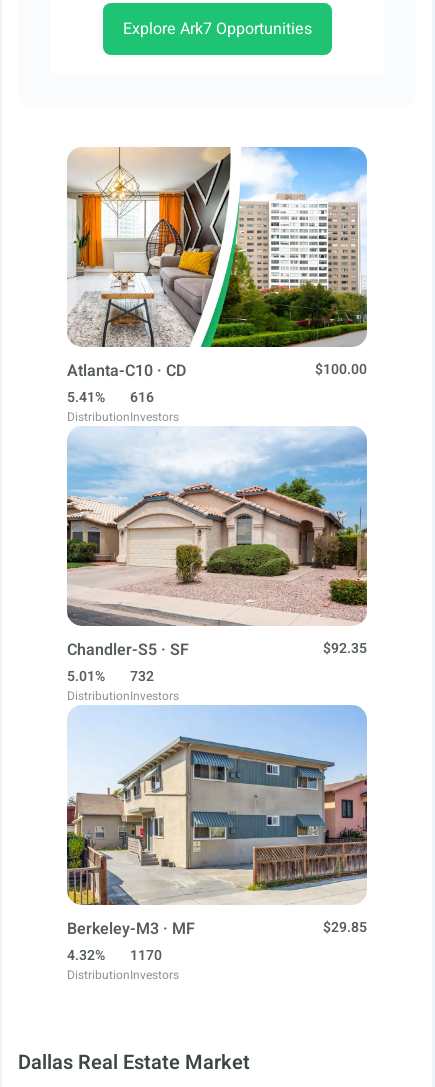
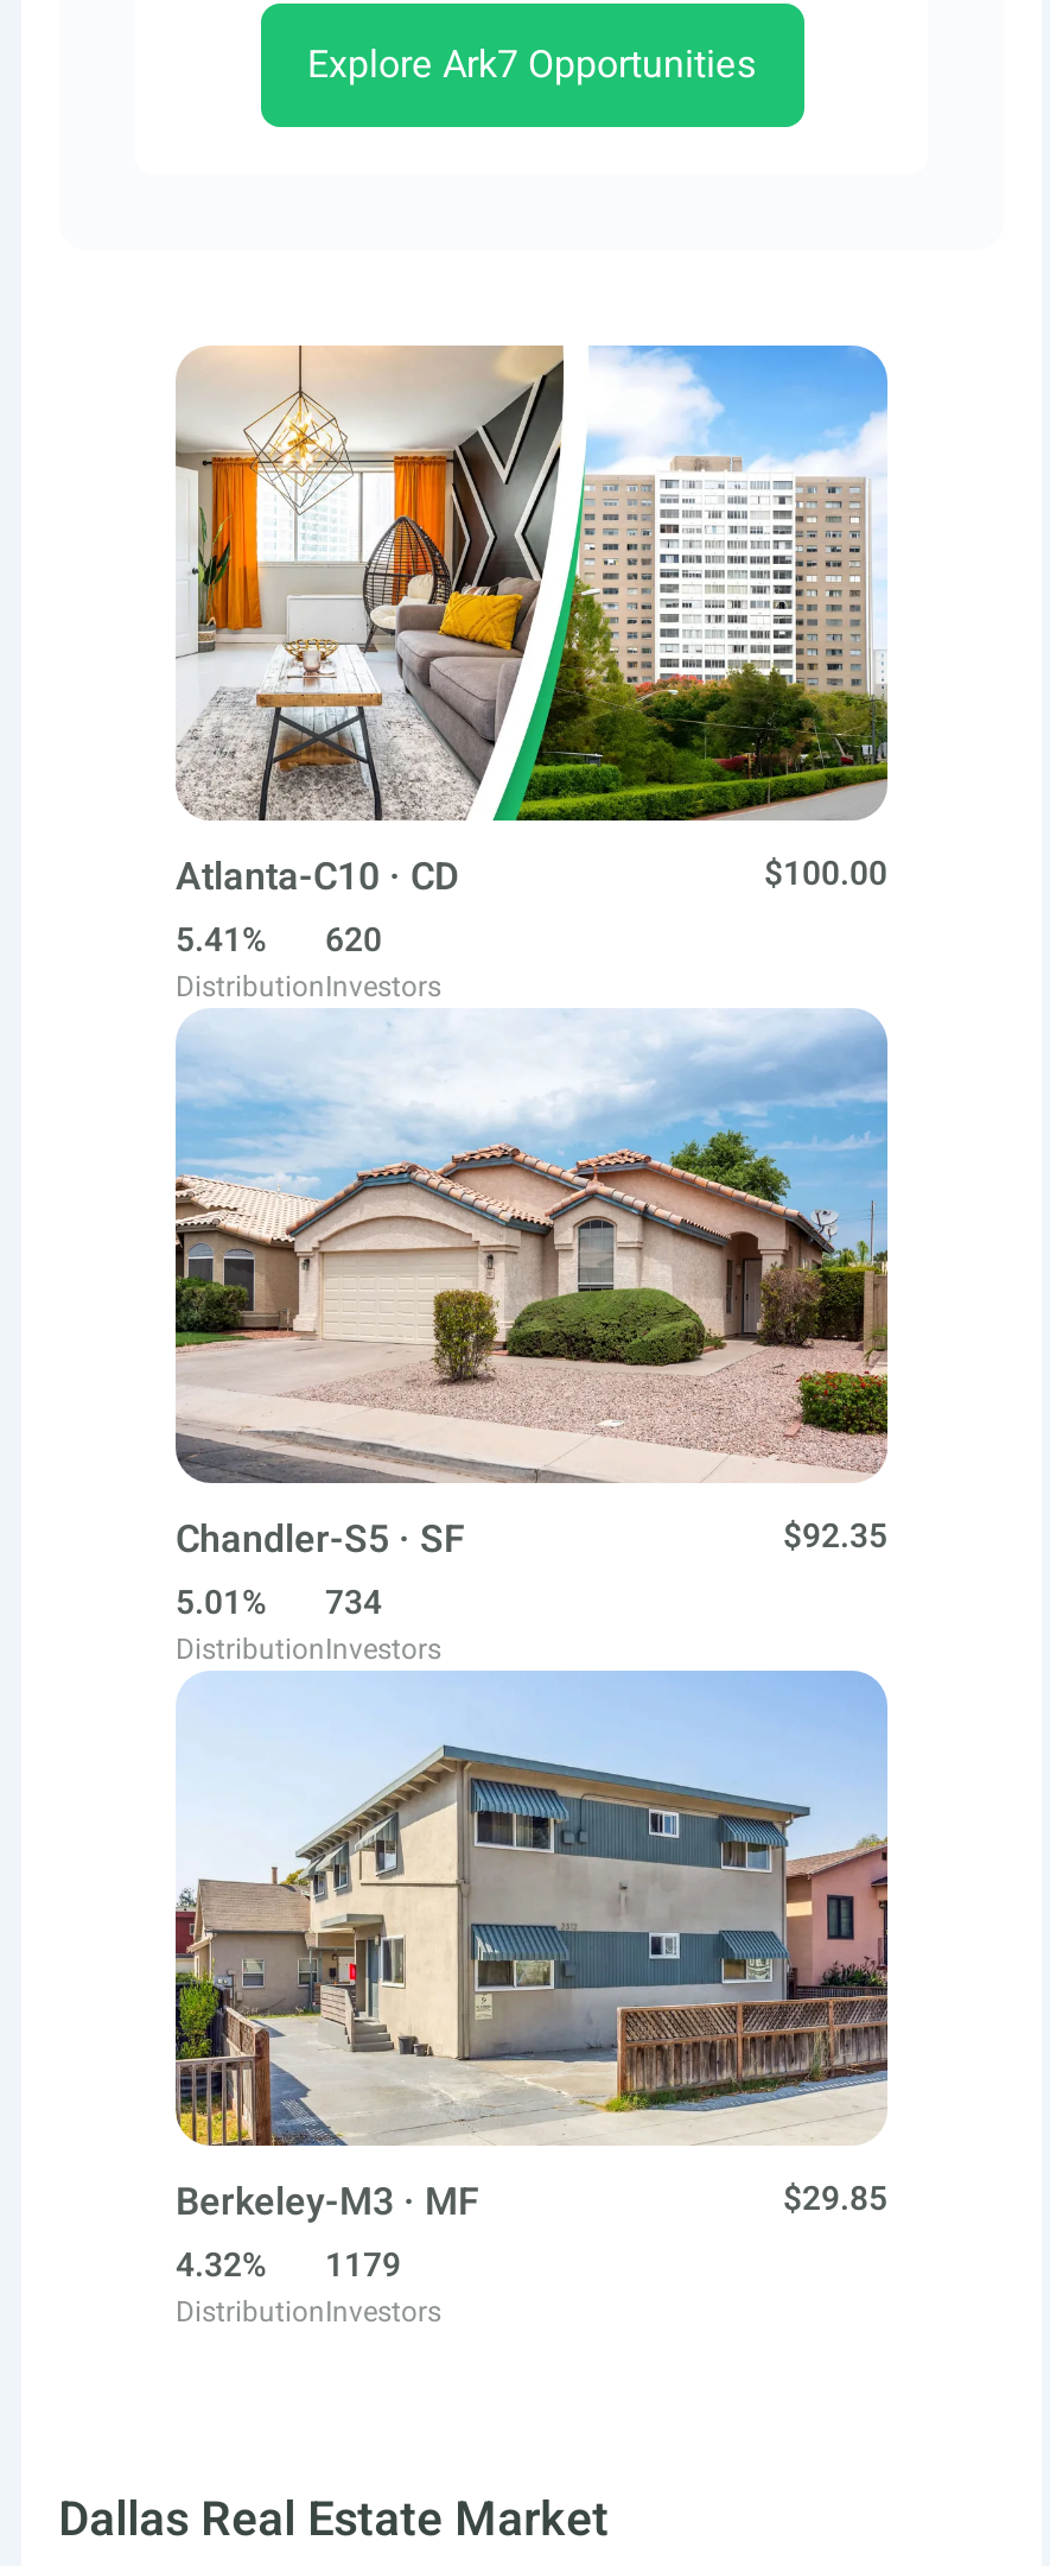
[67,387,154,408] 5.41% 616 -> [176,916,382,966] 5.41% 620
[67,666,154,687] 5.01% 732 -> [176,1579,382,1629] 5.01% 734
[67,945,162,966] 4.32% 1170 -> [176,2242,401,2291] 4.32% 1179

